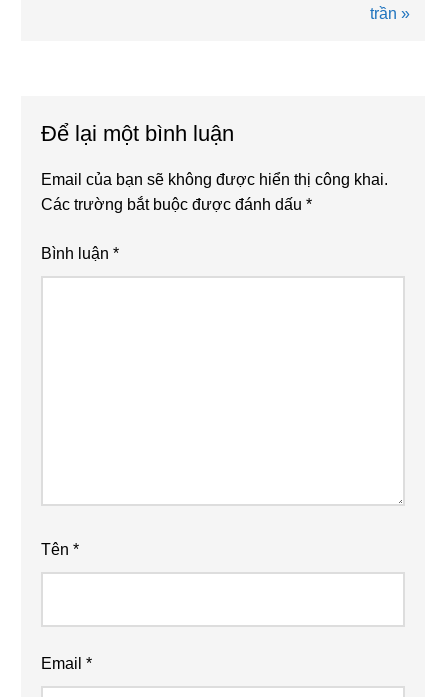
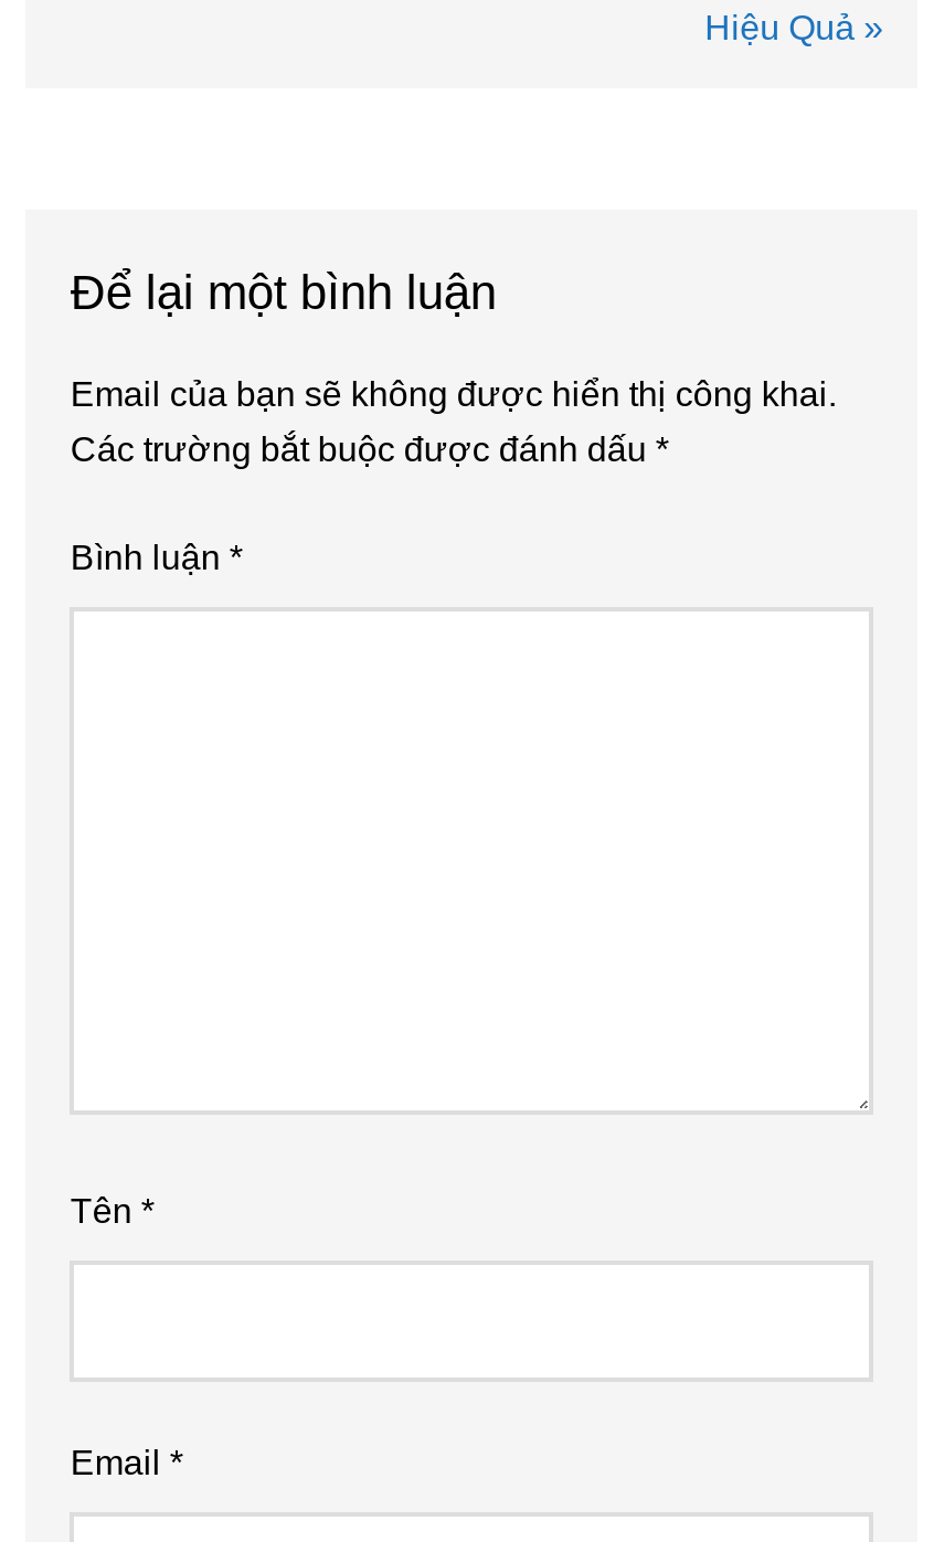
[370,5,410,22] trần » -> [705,10,883,48] Hiệu Quả »

